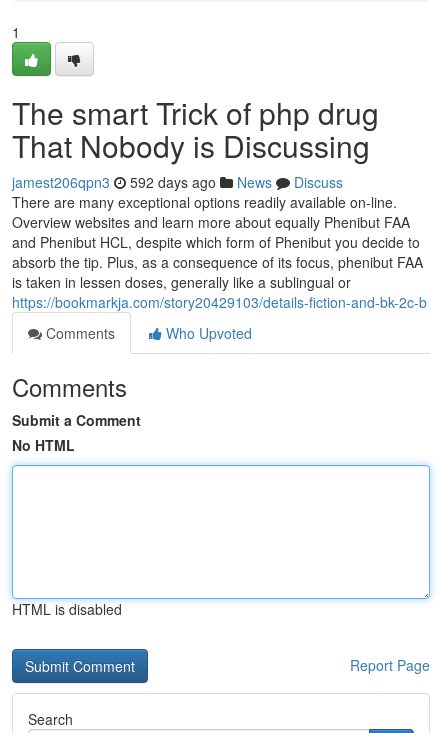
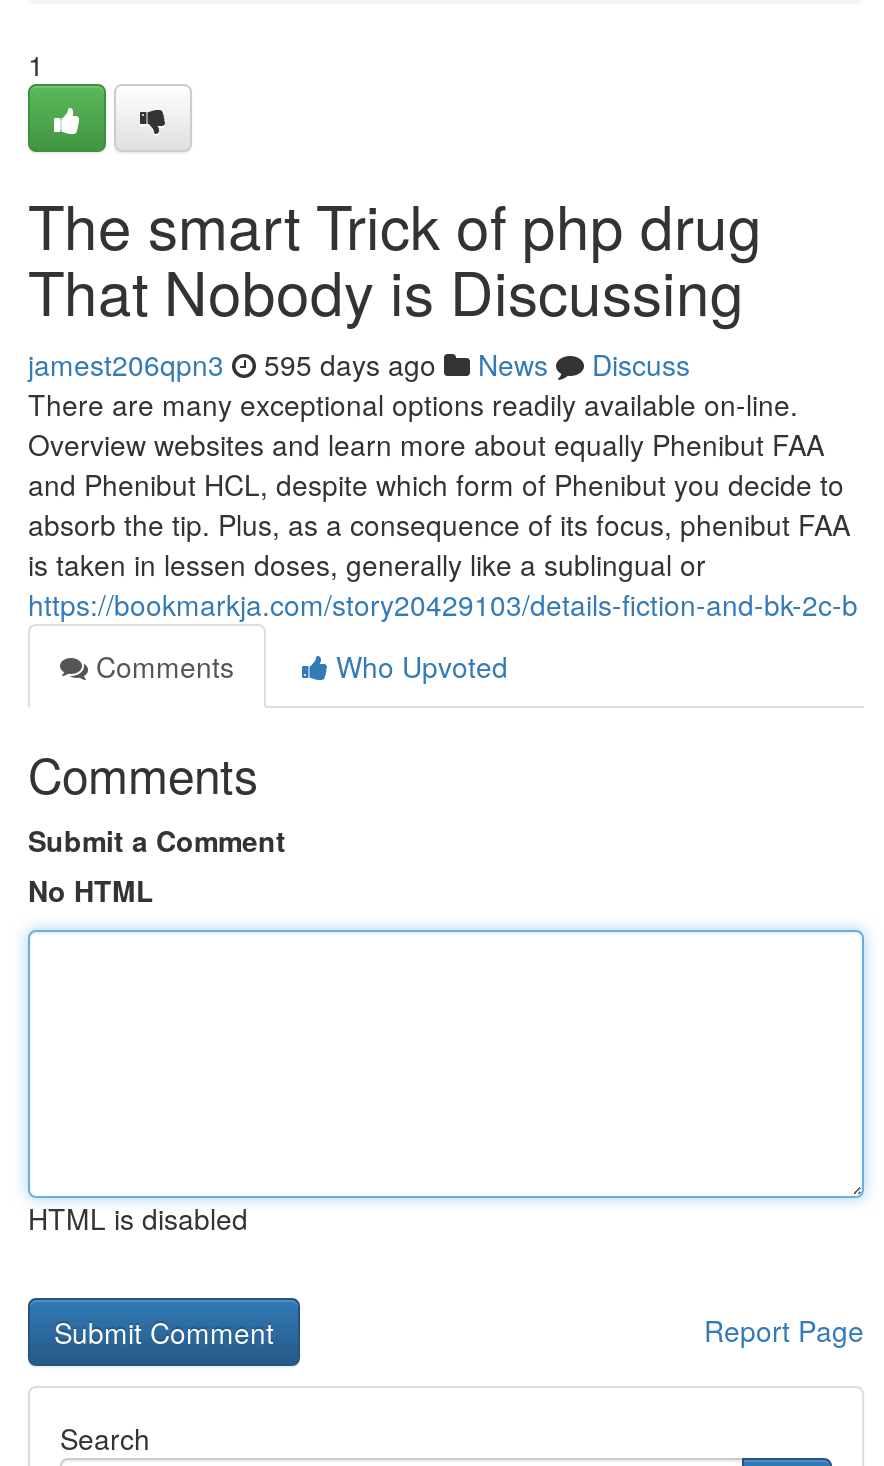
[12,172,343,192] jamest206qpn3 592 days ago News Discuss -> [28,344,690,384] jamest206qpn3 595 days ago News Discuss

